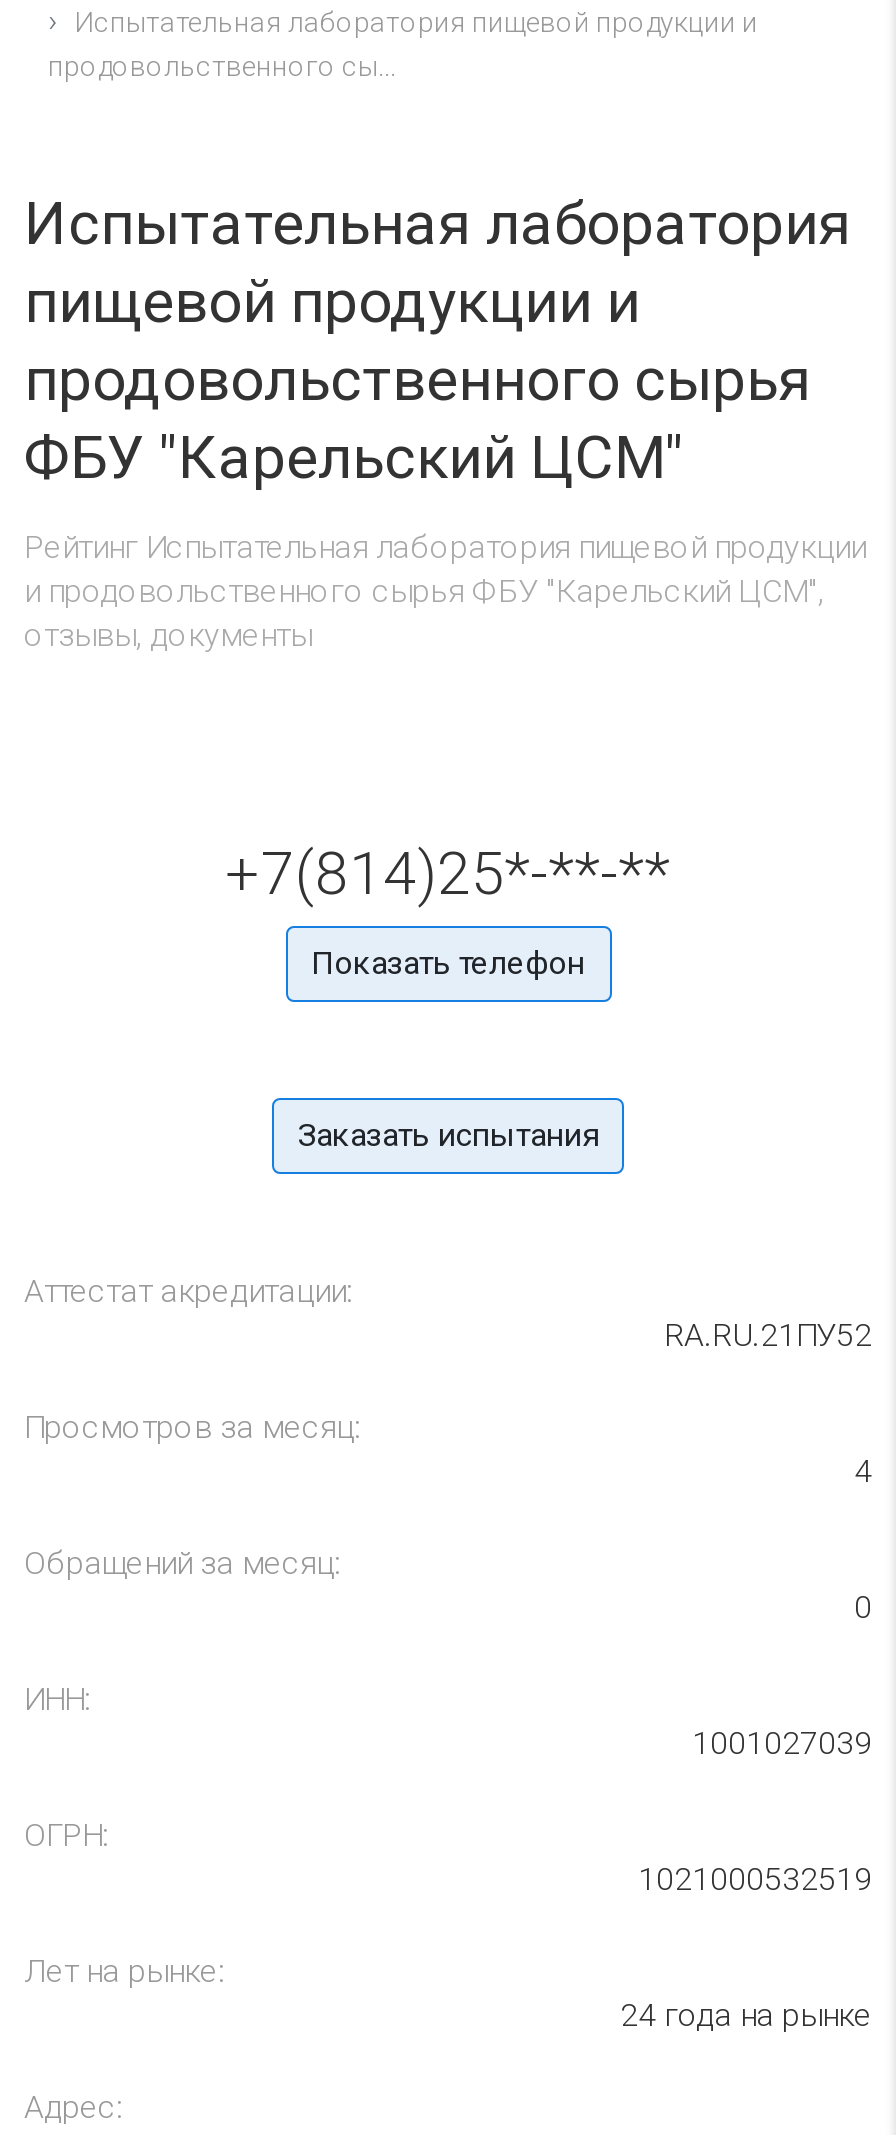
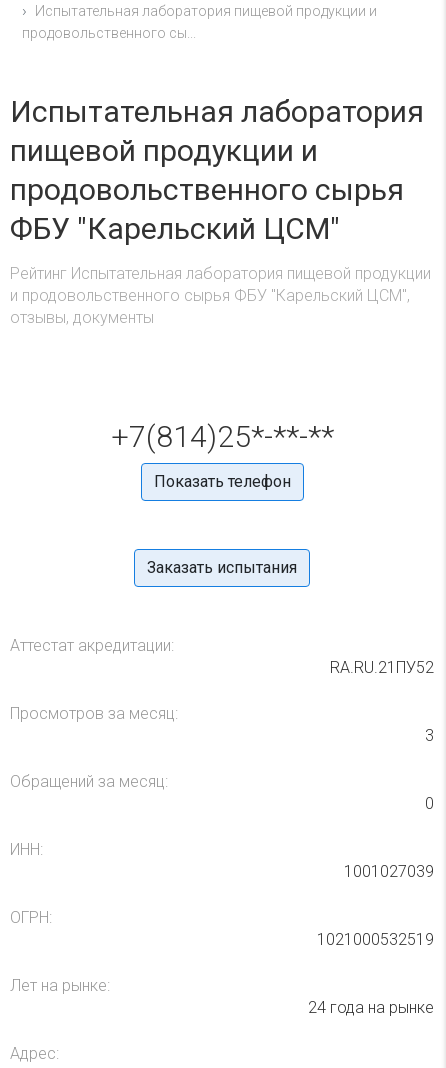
[854,1452,872,1490] 4 -> [425,726,434,745] 3

